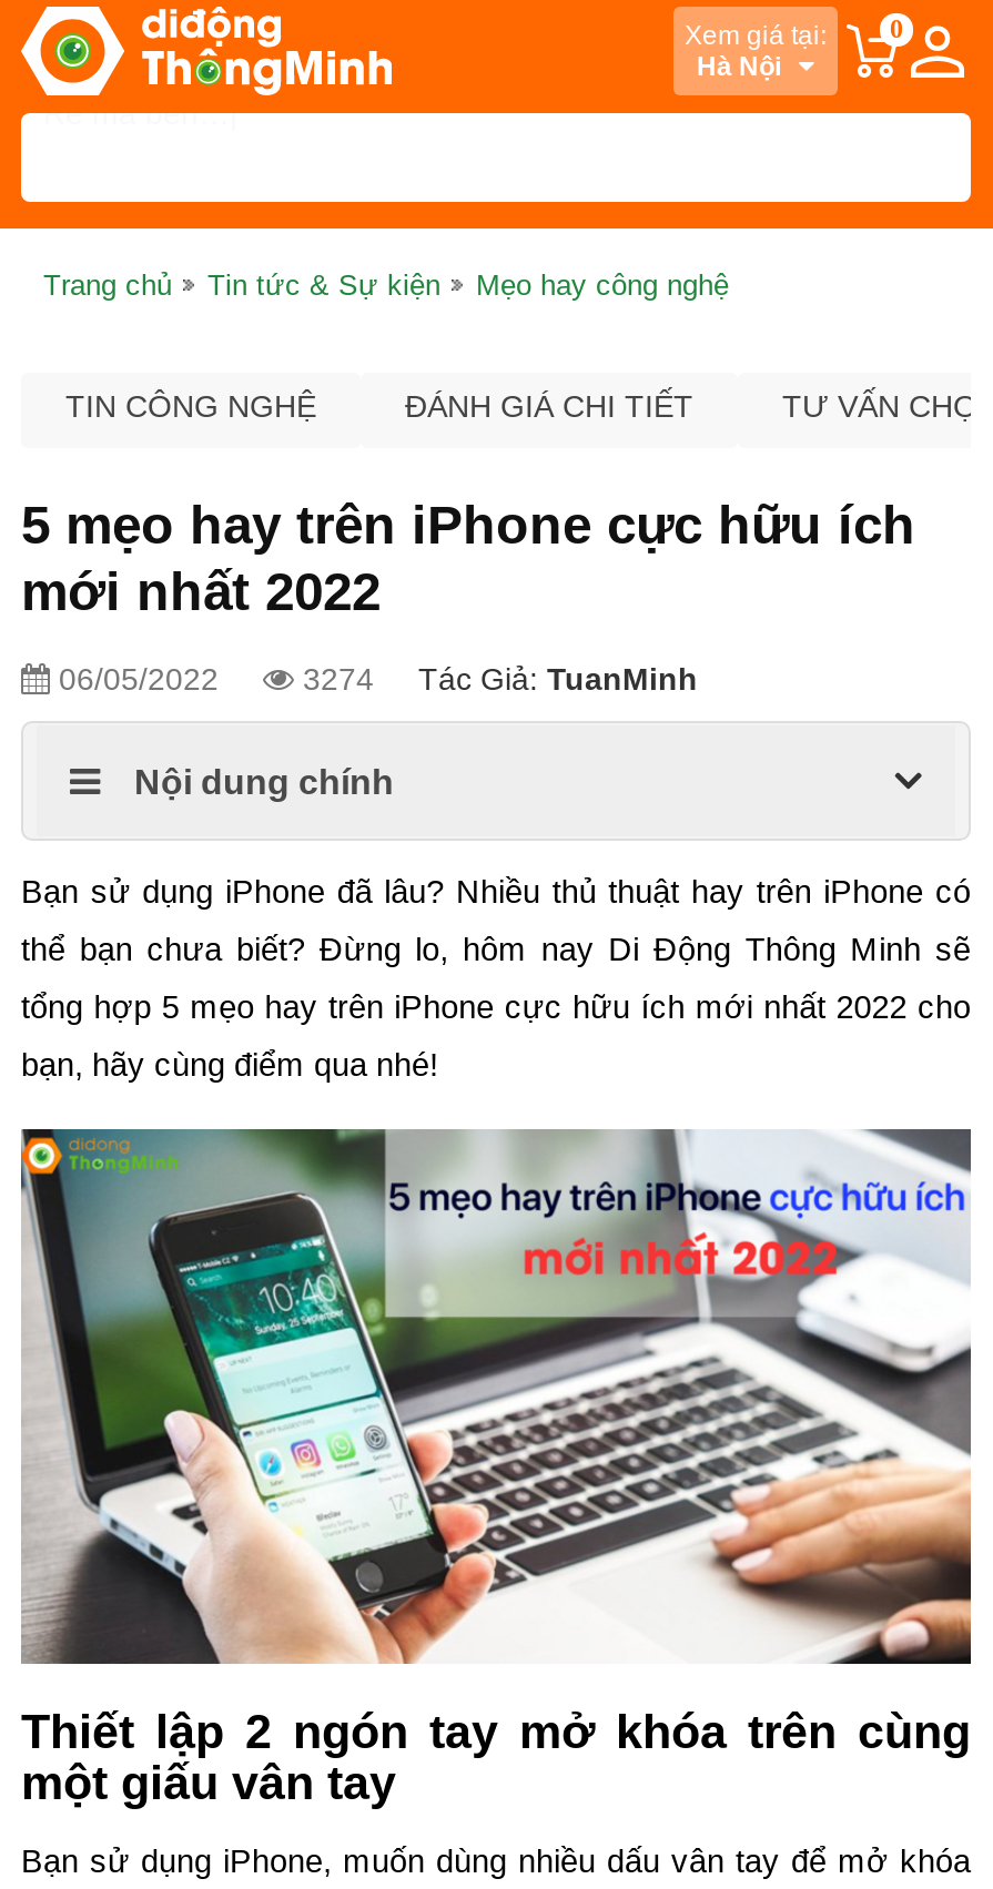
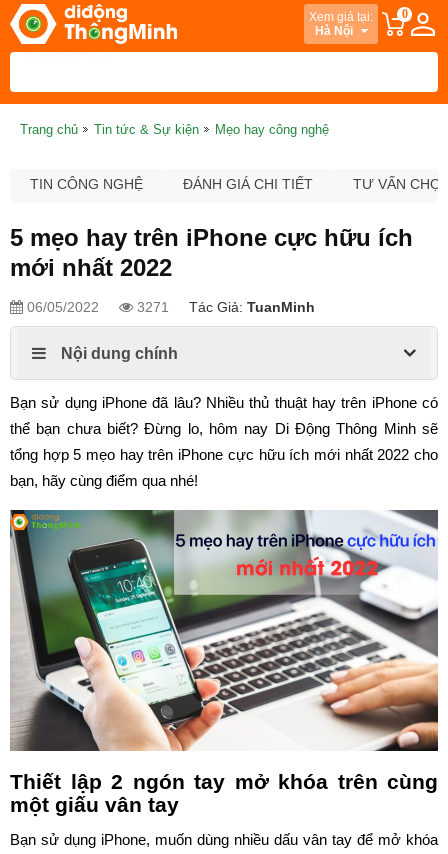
[294,661,698,697] 3274 Tác Giả: TuanMinh -> [133,299,315,315] 3271 Tác Giả: TuanMinh

